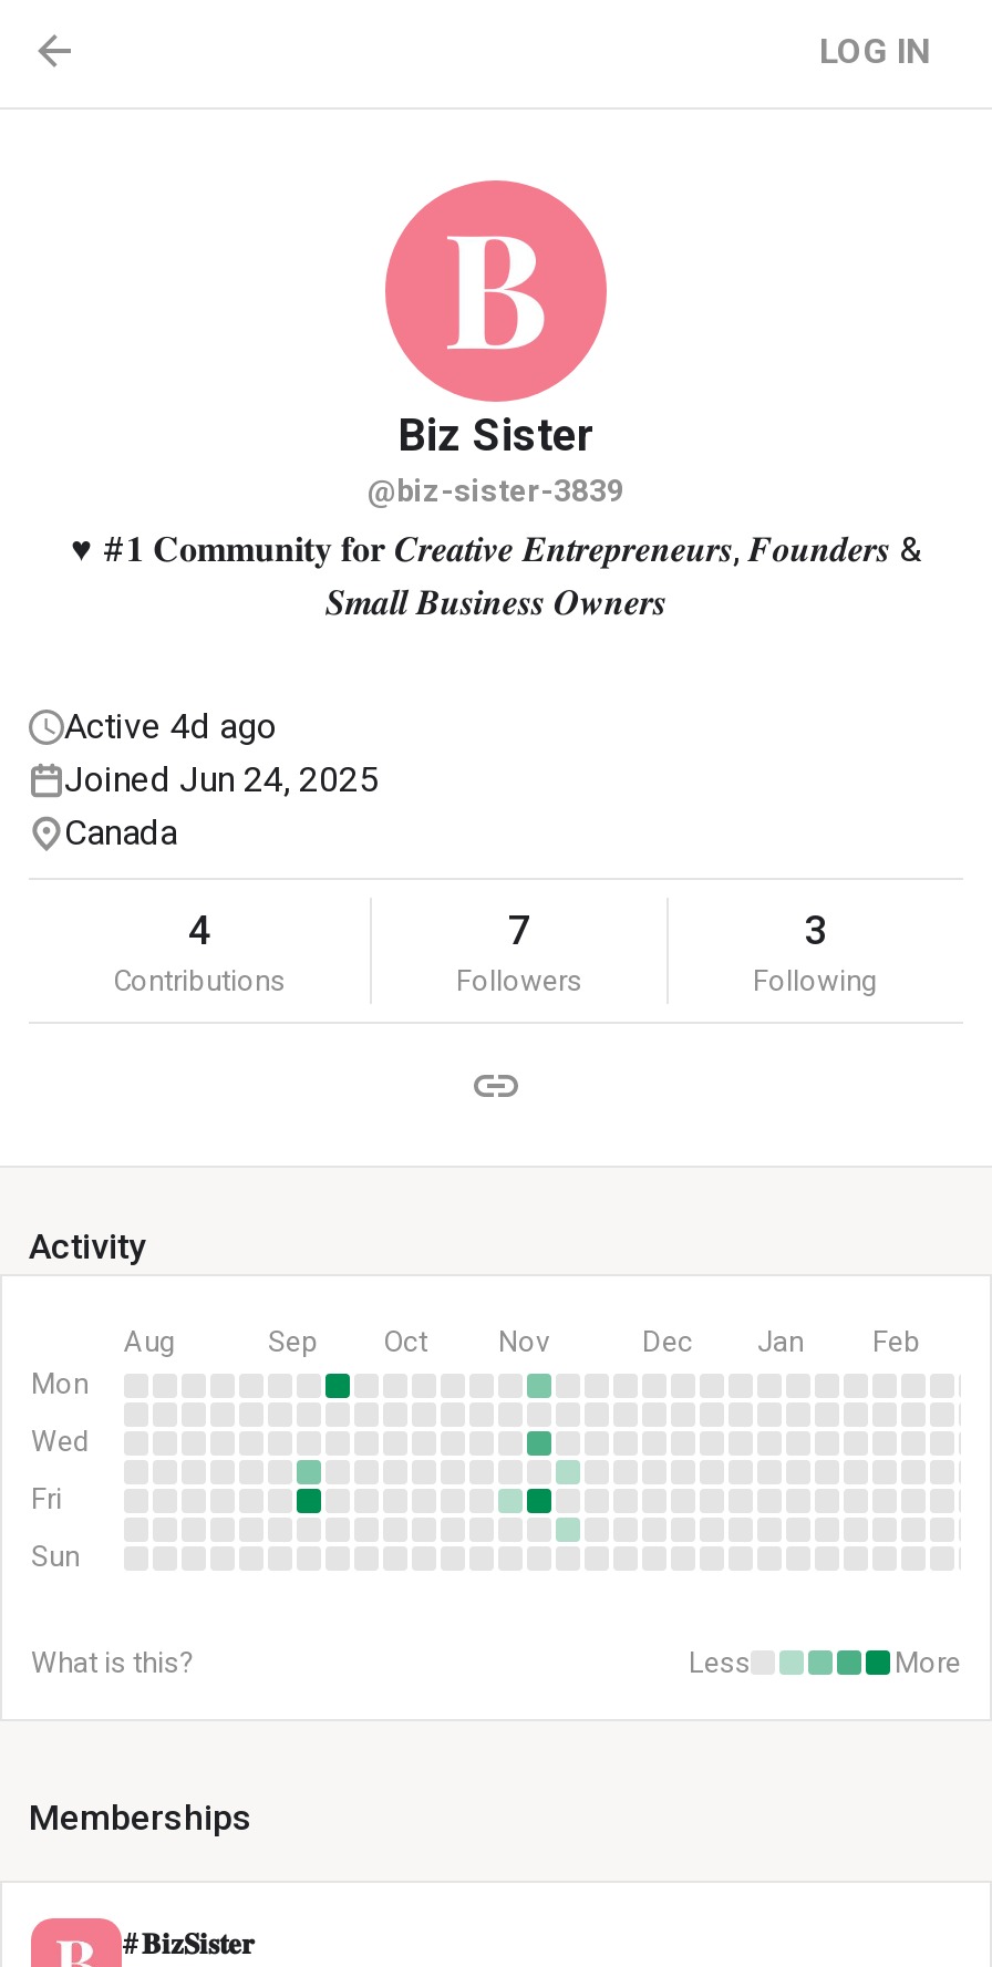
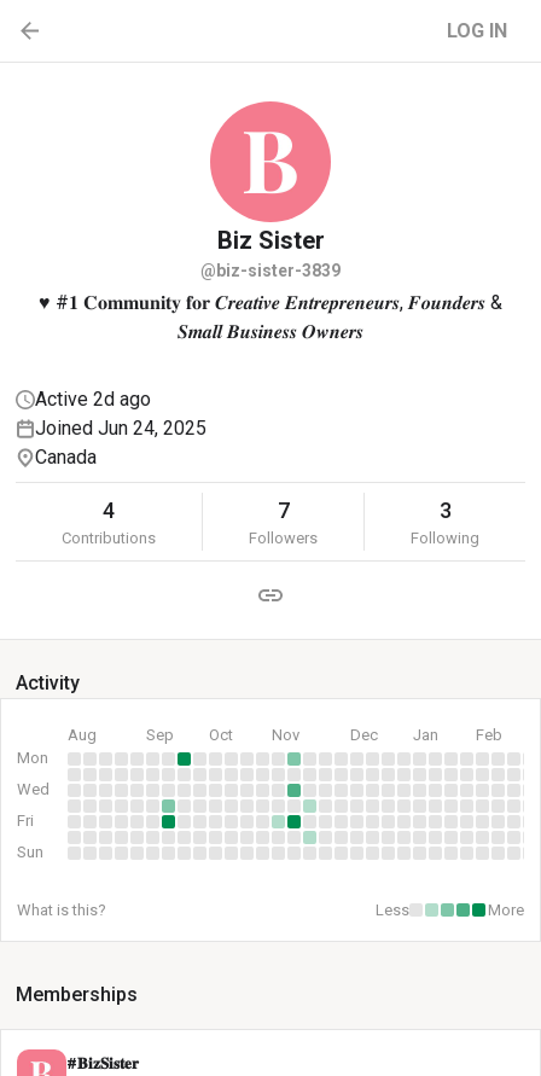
[64,705,277,747] Active 4d ago -> [35,388,151,411] Active 2d ago

